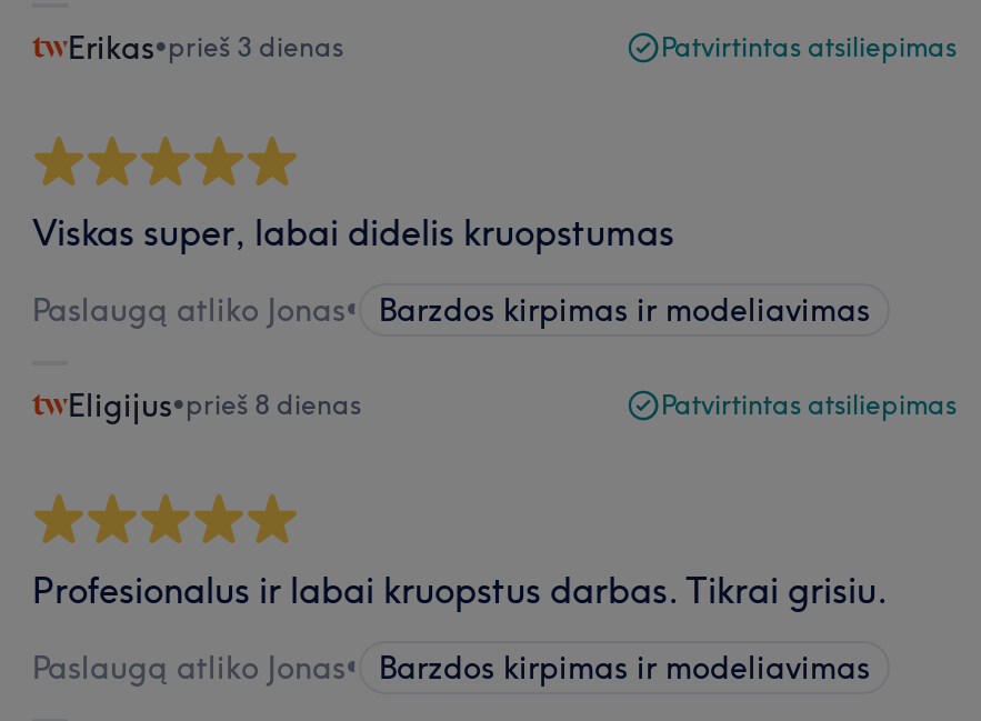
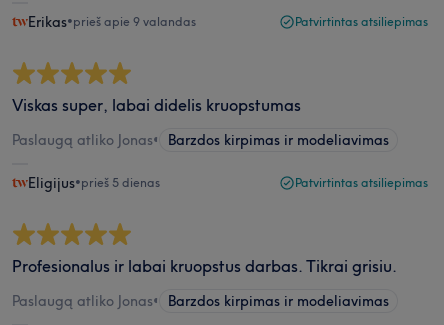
[68,28,343,68] Erikas•prieš 3 dienas -> [28,13,196,31] Erikas•prieš apie 9 valandas
[68,385,361,425] Eligijus•prieš 8 dienas -> [28,174,160,192] Eligijus•prieš 5 dienas

